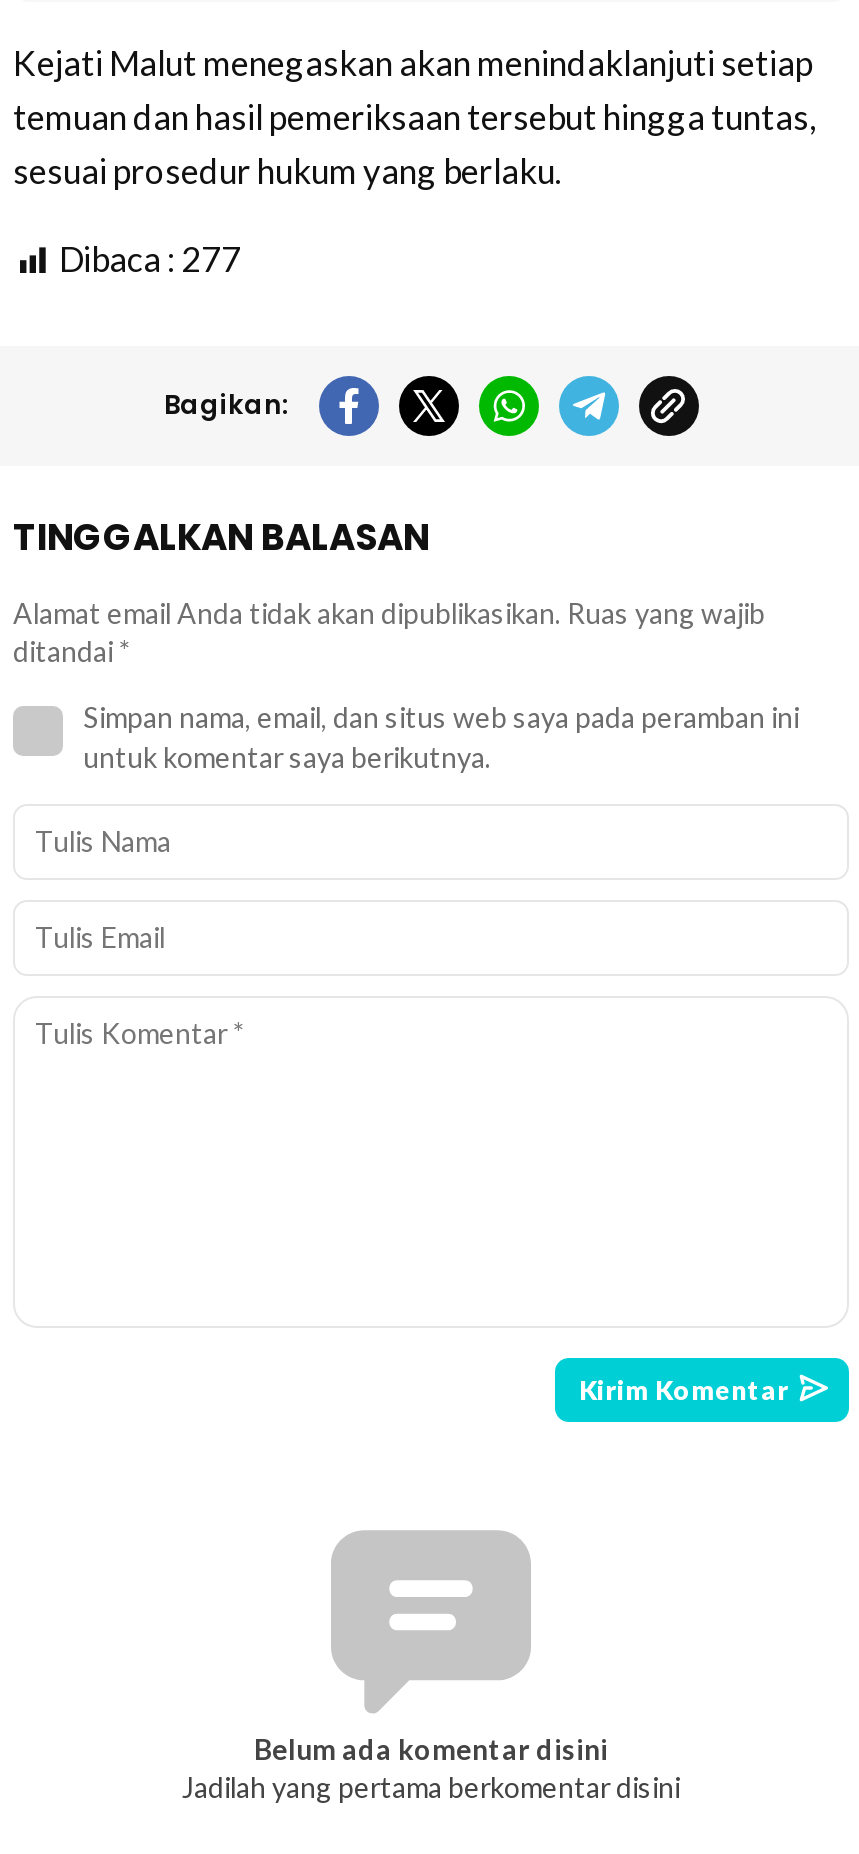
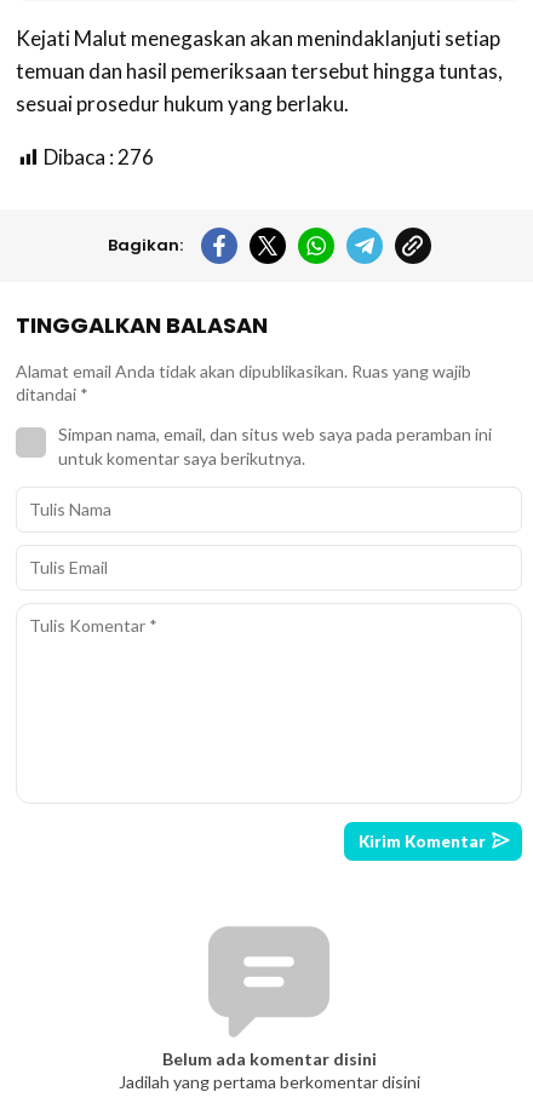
[59,238,241,280] Dibaca : 277 -> [44,144,154,169] Dibaca : 276

